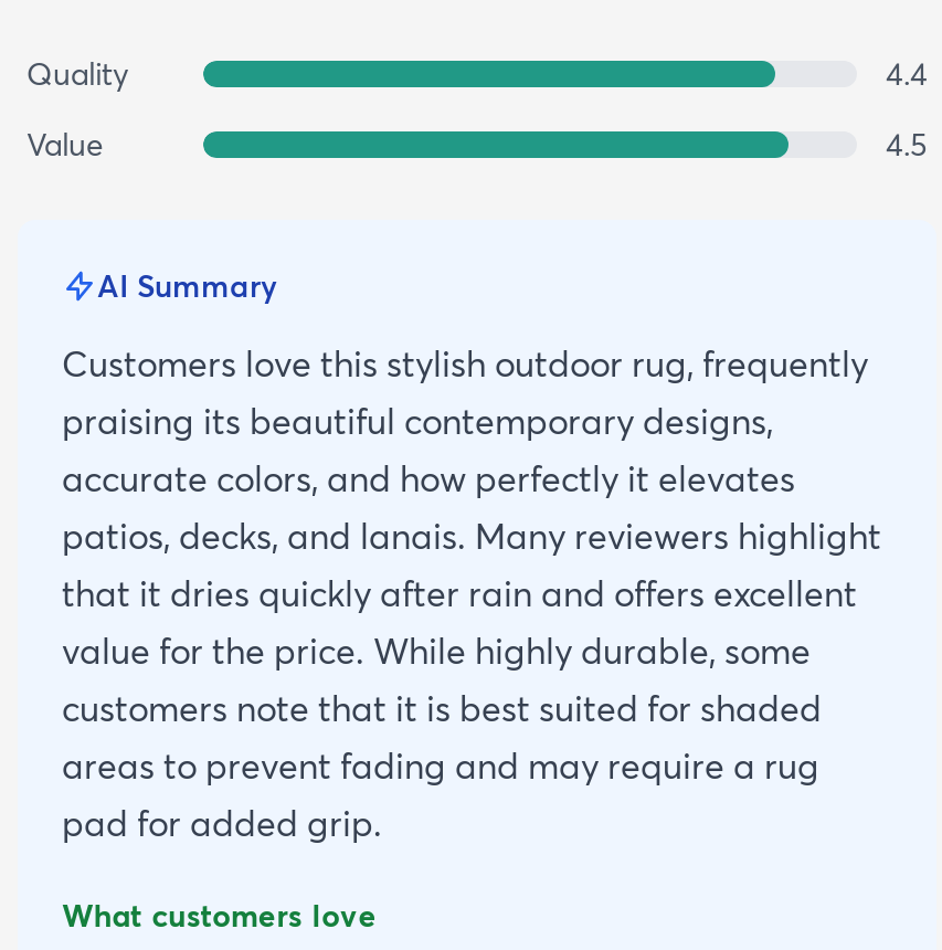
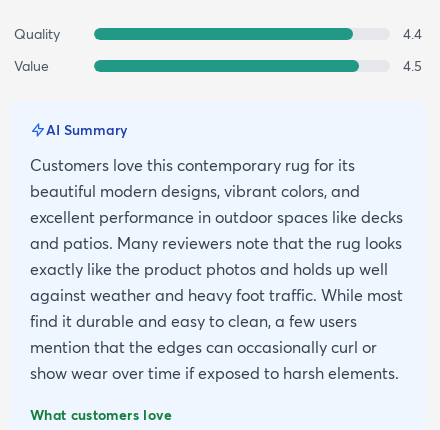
[62,342,881,845] Customers love this stylish outdoor rug, frequently | praising its beautiful contemporary designs, | accurate colors, and how perfectly it elevates | patios, decks, and lanais. Many reviewers highlight | that it dries quickly after rain and offers excellent | value for the price. While highly durable, some | customers note that it is best suited for shaded | areas to prevent fading and may require a rug | pad for added grip. -> [30,155,403,383] Customers love this contemporary rug for its | beautiful modern designs, vibrant colors, and | excellent performance in outdoor spaces like decks | and patios. Many reviewers note that the rug looks | exactly like the product photos and holds up well | against weather and heavy foot traffic. While most | find it durable and easy to clean, a few users | mention that the edges can occasionally curl or | show wear over time if exposed to harsh elements.

